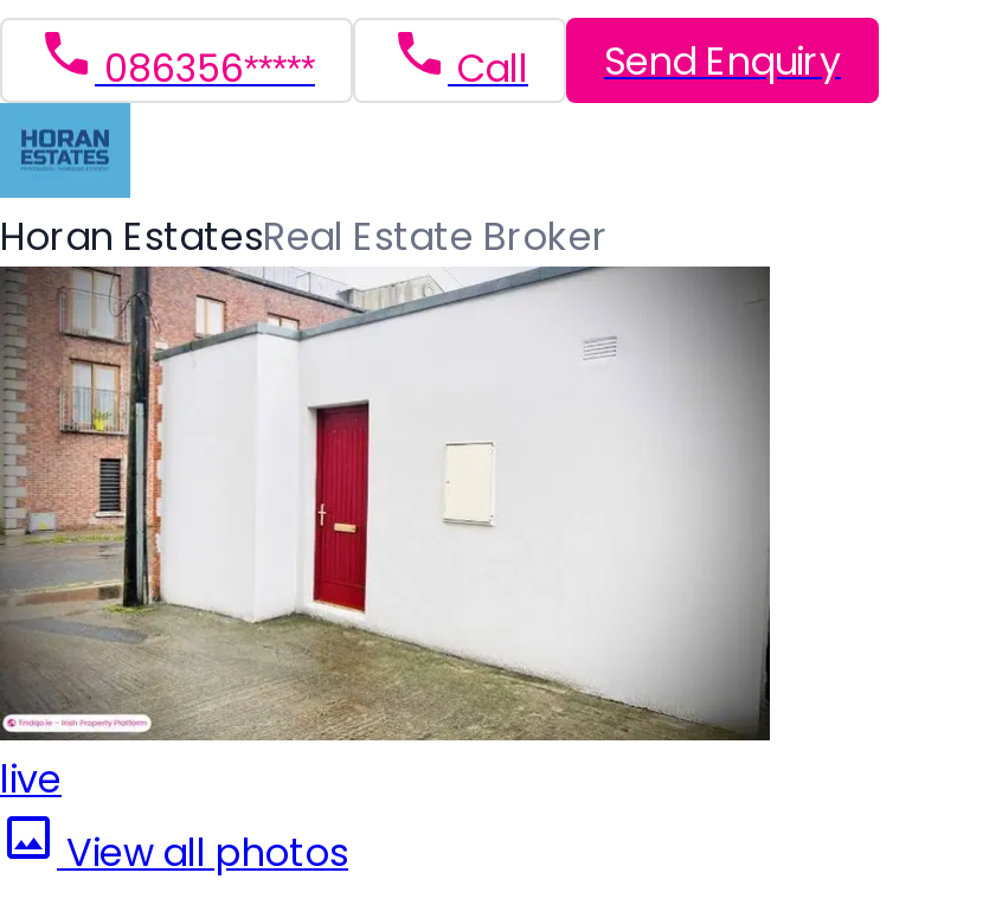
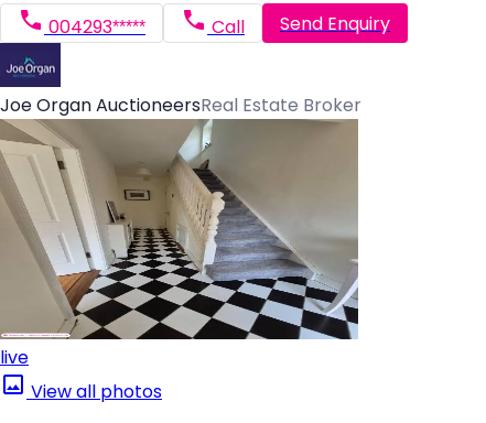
[95,48,315,88] 086356***** -> [44,17,145,36] 004293*****
[0,101,609,257] [image] | Horan EstatesReal Estate Broker -> [0,42,361,115] [image] | Joe Organ AuctioneersReal Estate Broker
[7,276,772,743] [image] -> [3,123,358,340] [image]

